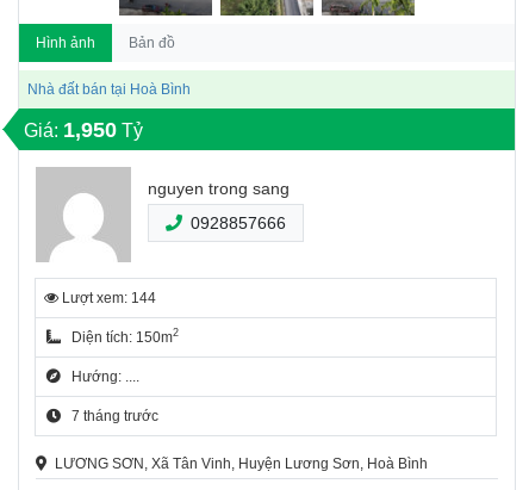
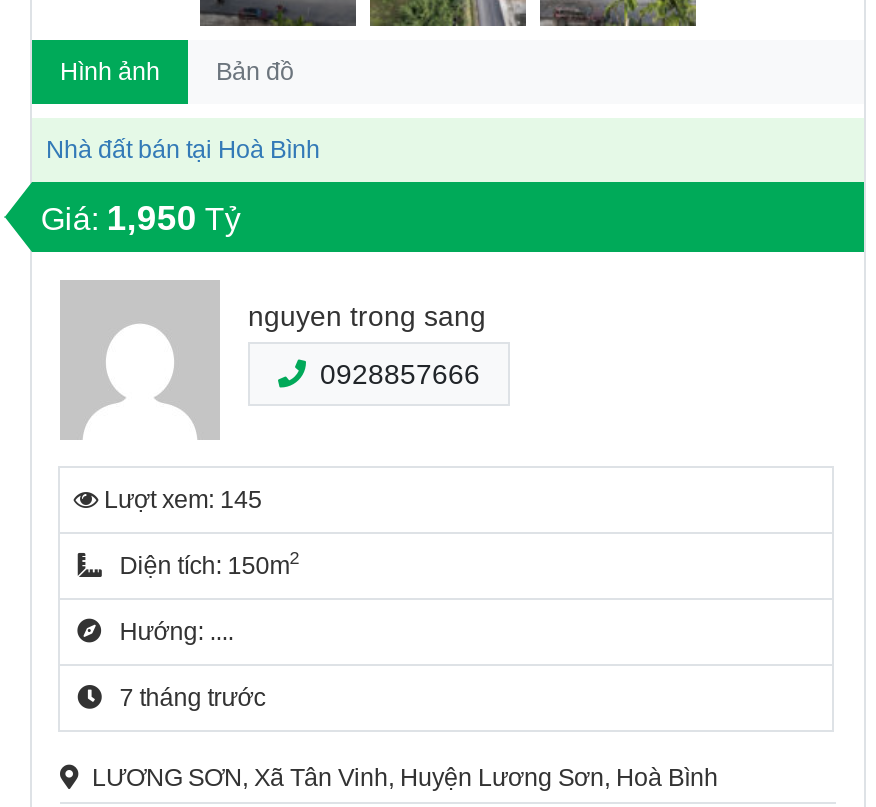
[58,290,156,306] Lượt xem: 144 -> [98,486,262,514] Lượt xem: 145

